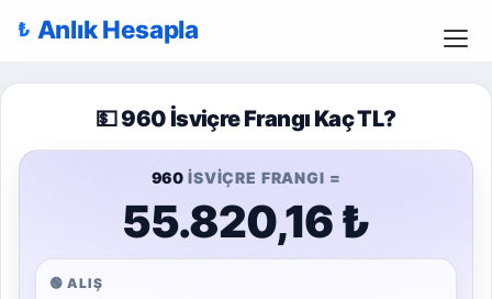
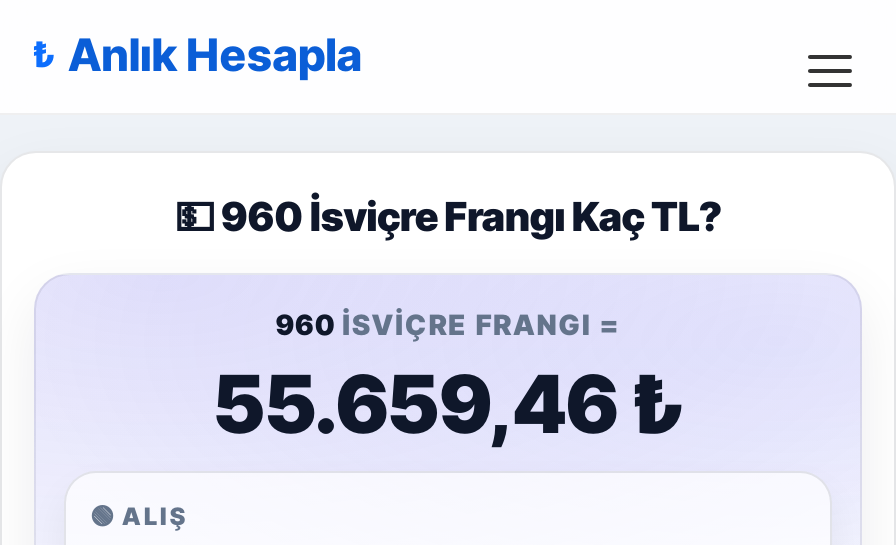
[122,195,370,248] 55.820,16 ₺ -> [212,355,684,453] 55.659,46 ₺

